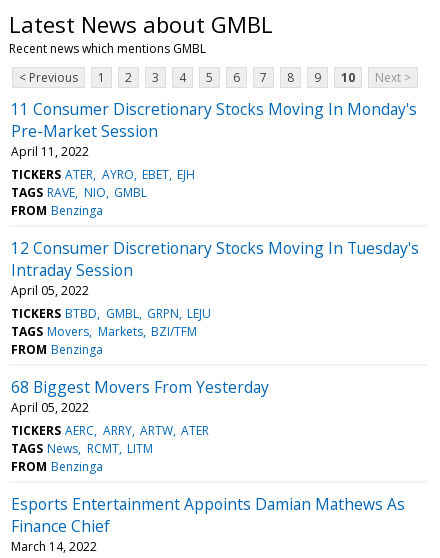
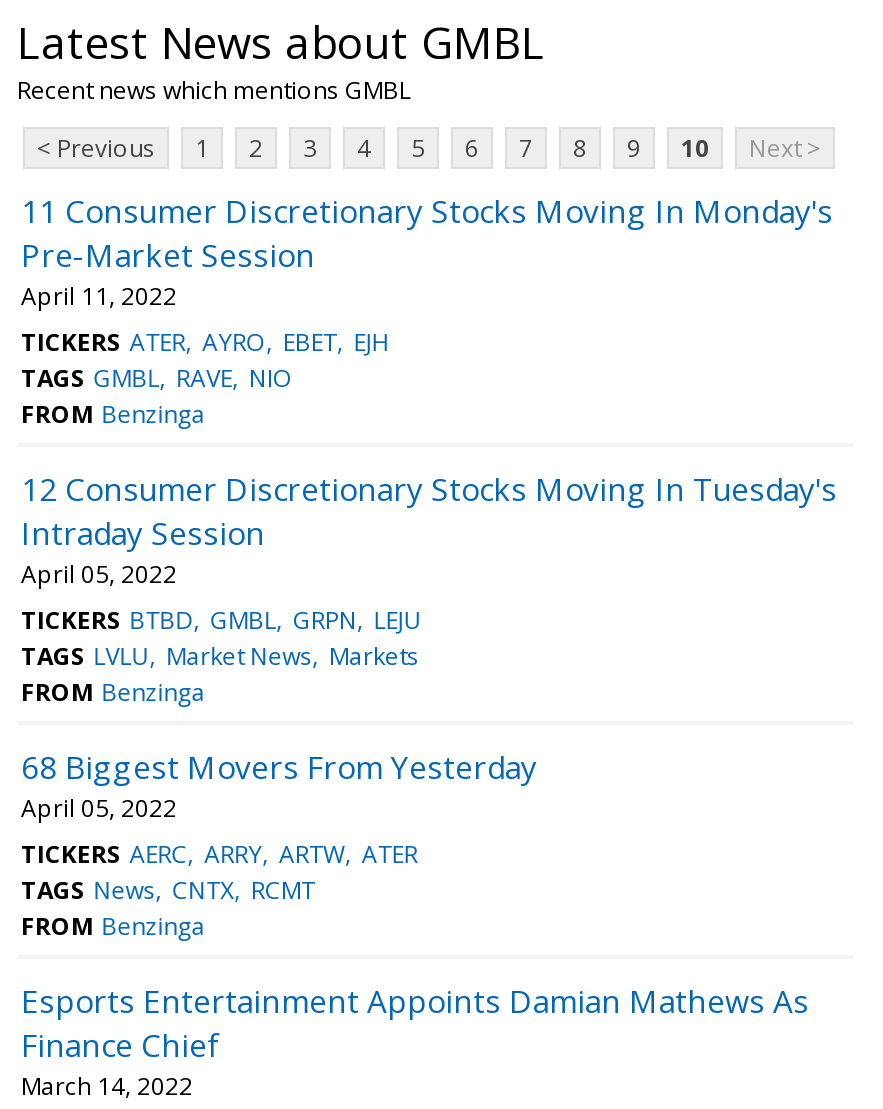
[11,184,147,201] TAGS RAVE NIO GMBL -> [21,361,293,395] TAGS GMBL RAVE NIO
[11,323,197,340] TAGS Movers Markets BZI/TFM -> [21,639,419,673] TAGS LVLU Market News Markets
[11,440,153,457] TAGS News RCMT LITM -> [21,873,315,907] TAGS News CNTX RCMT

